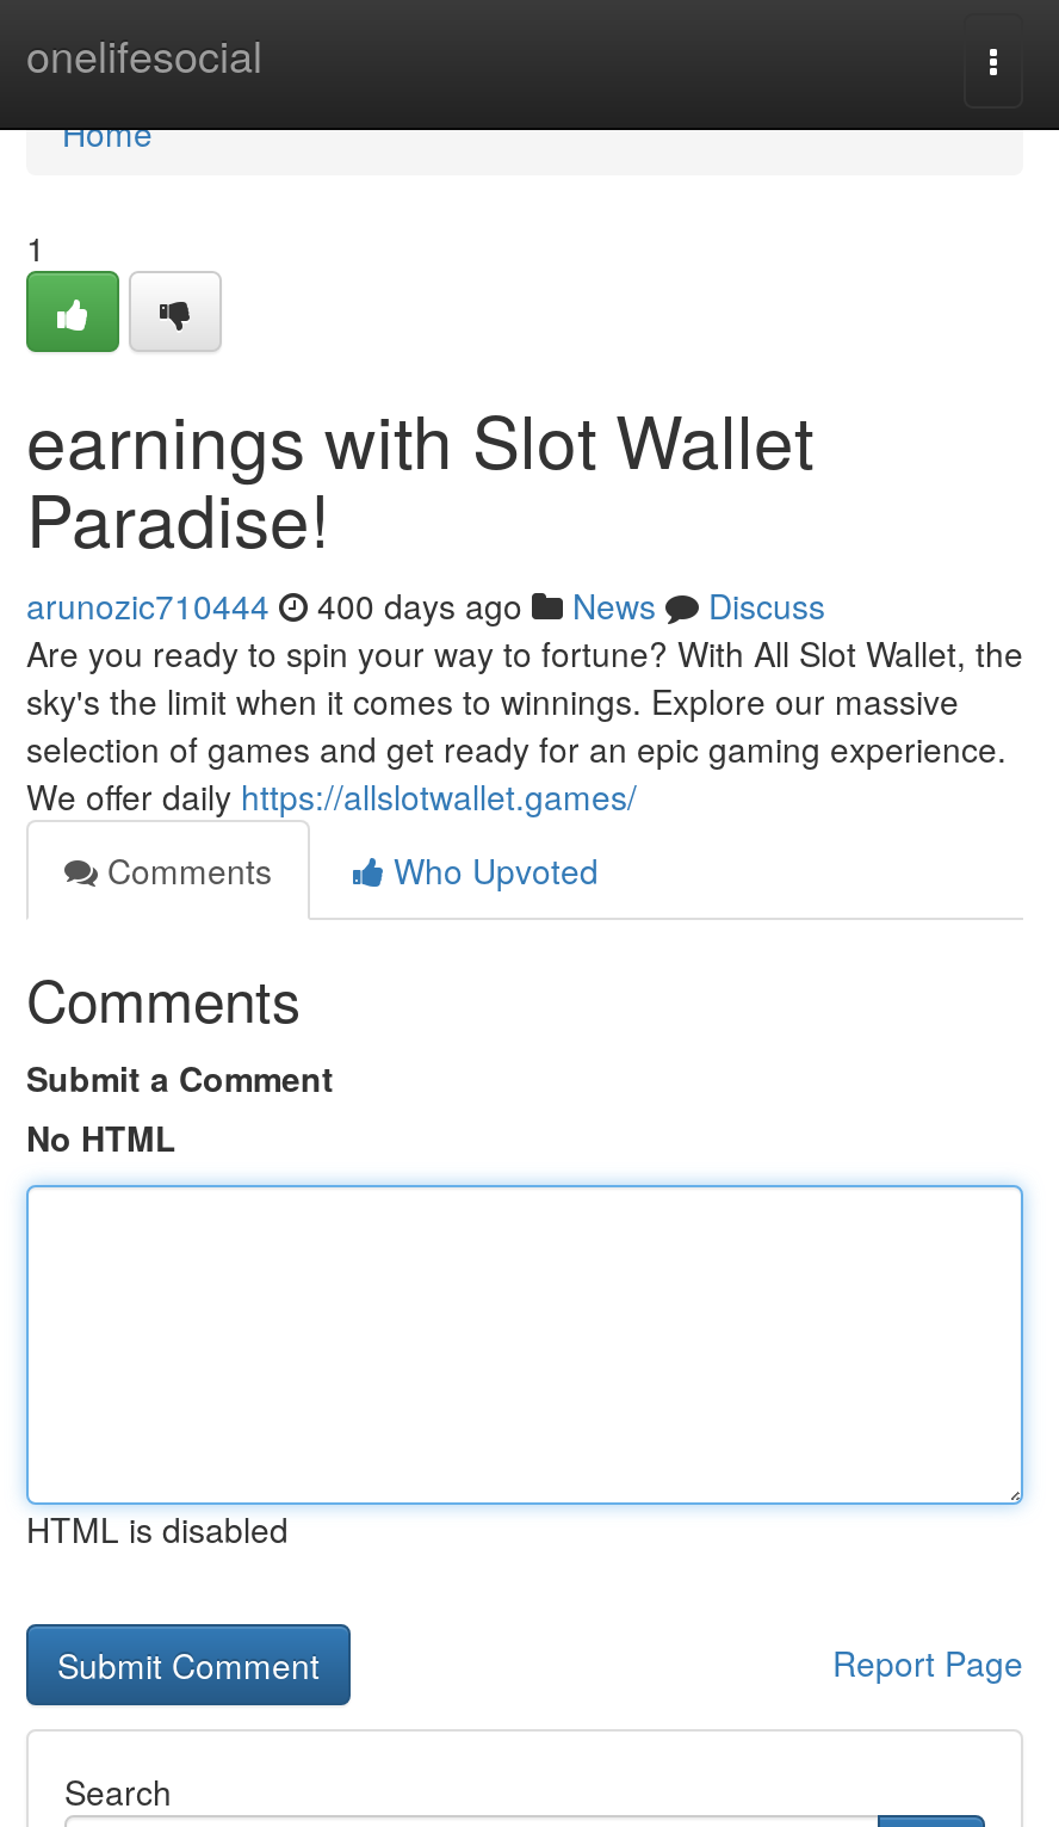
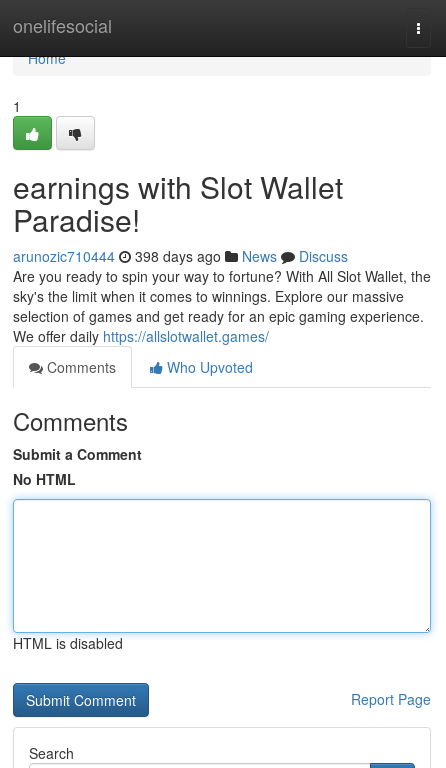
[26,581,825,629] arunozic710444 400 days ago News Discuss -> [13,246,348,266] arunozic710444 398 days ago News Discuss

